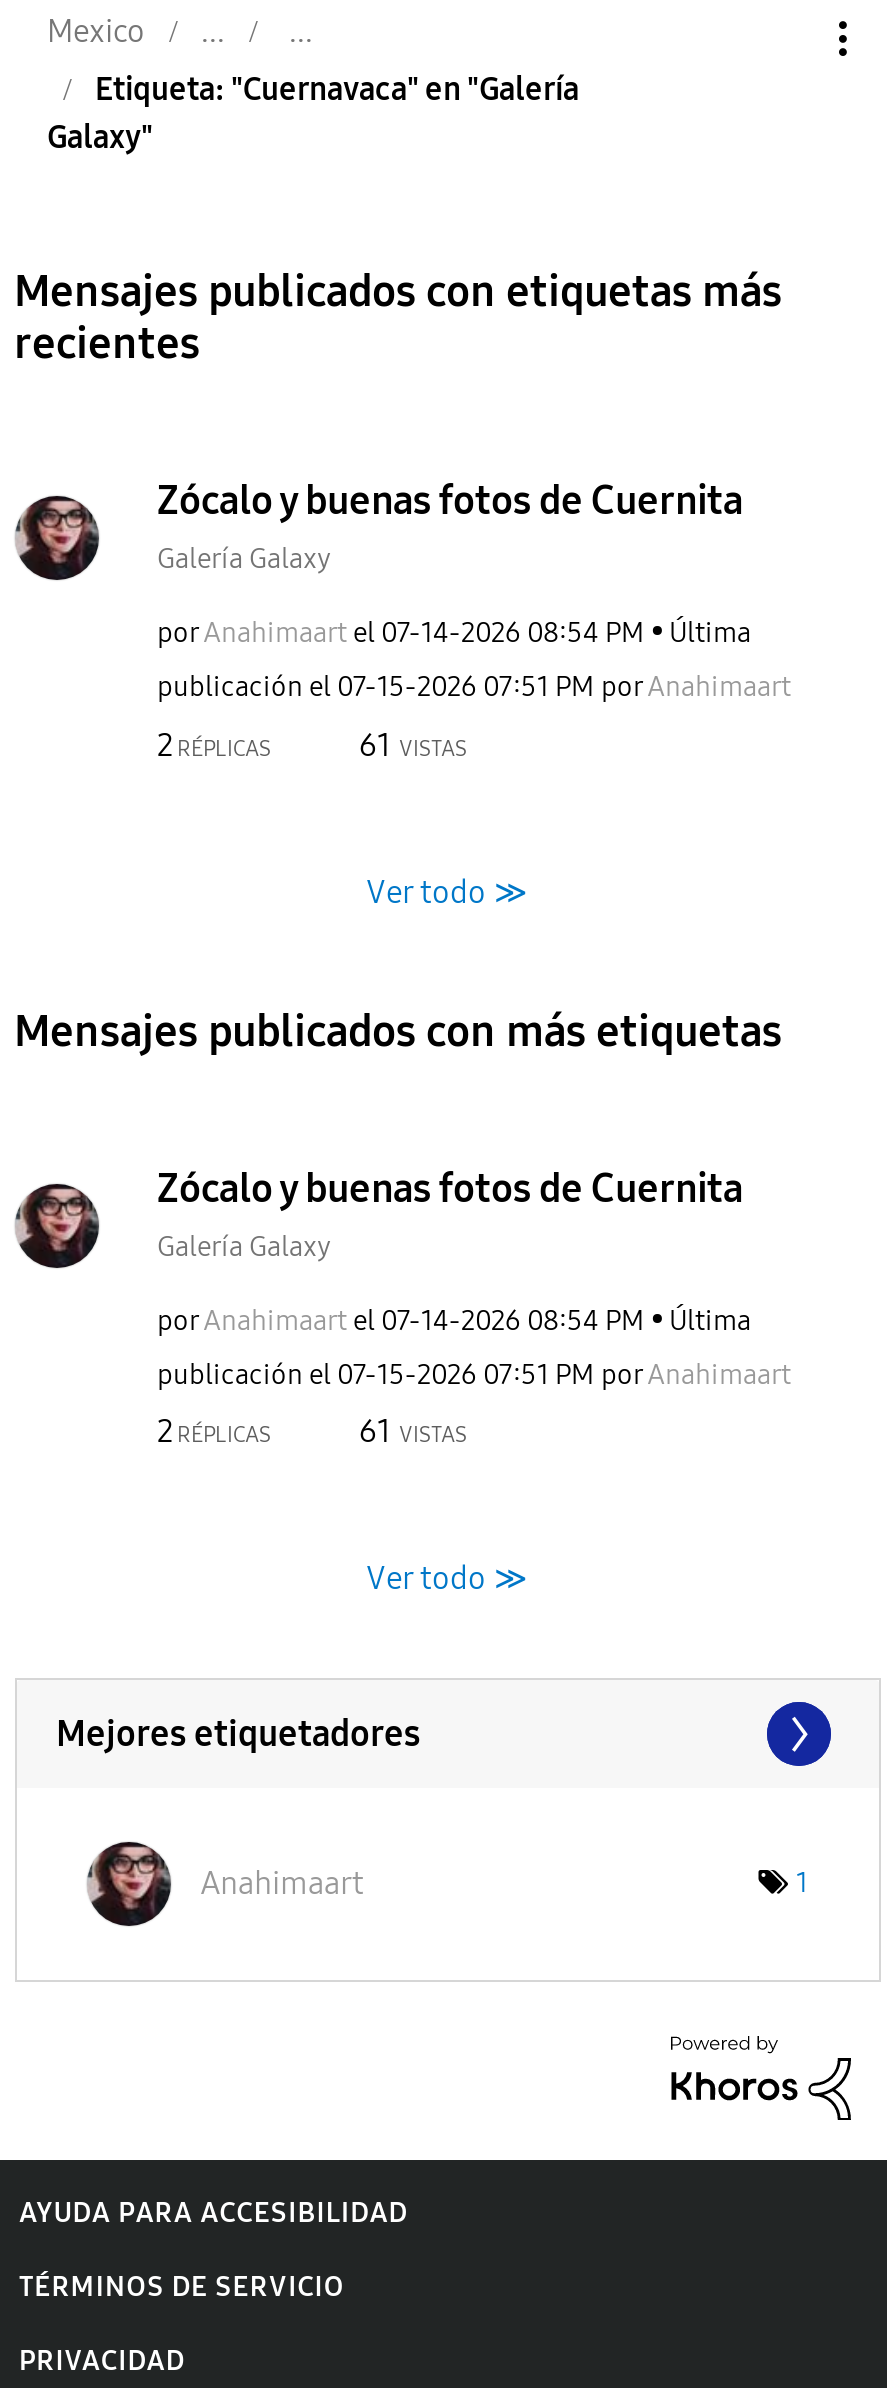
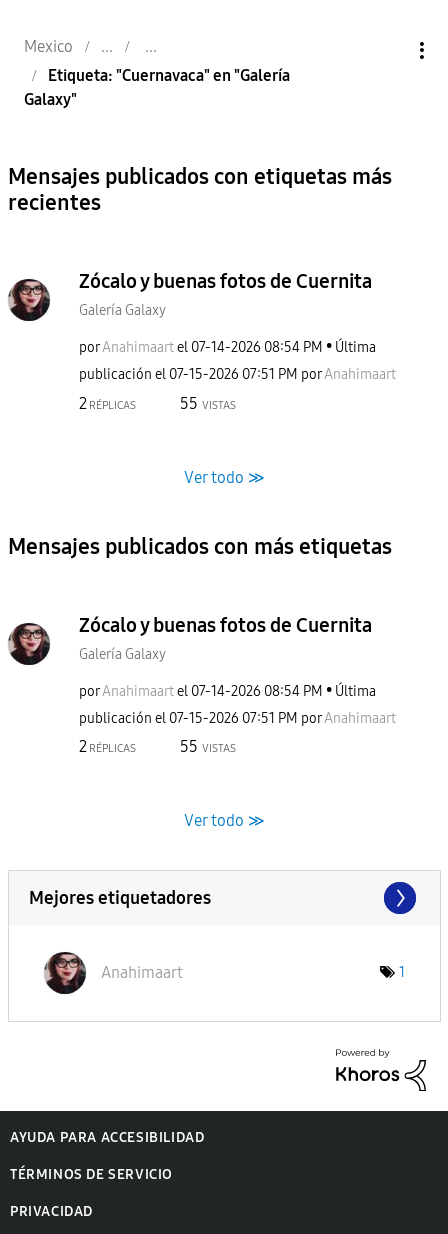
[359,726,467,764] 61 VISTAS -> [180,394,236,413] 55 VISTAS
[359,1413,467,1451] 61 VISTAS -> [180,737,236,756] 55 VISTAS

